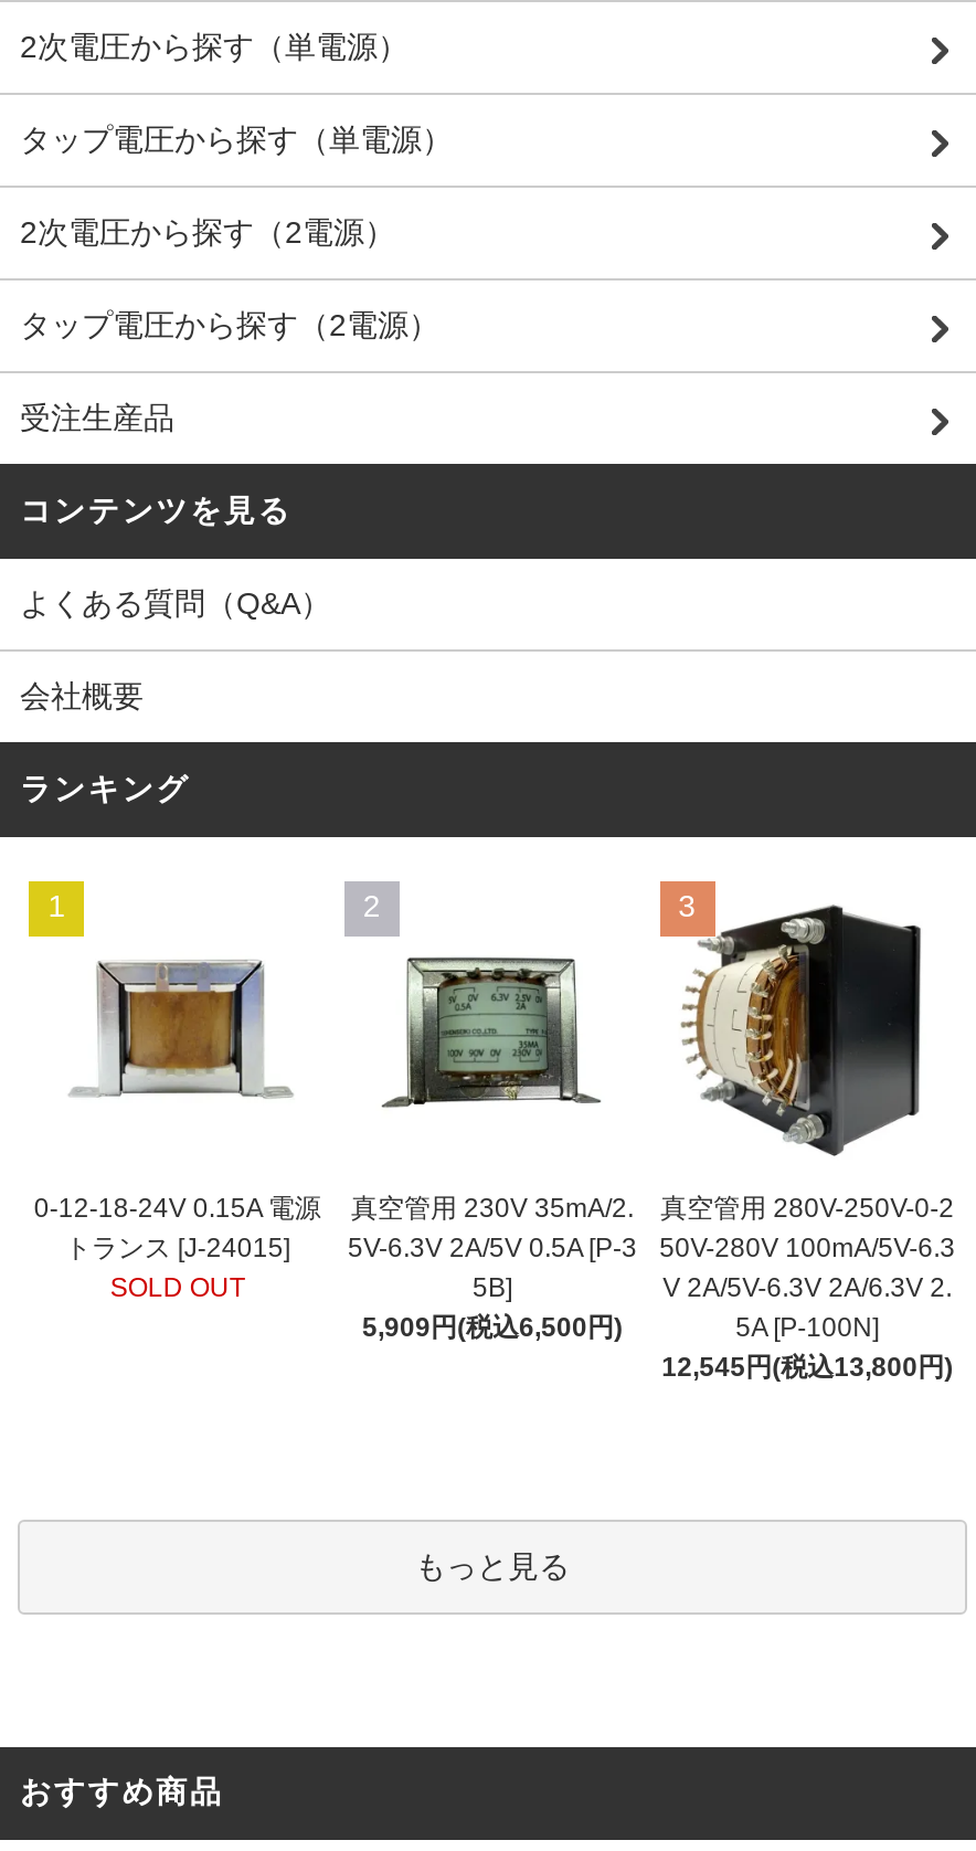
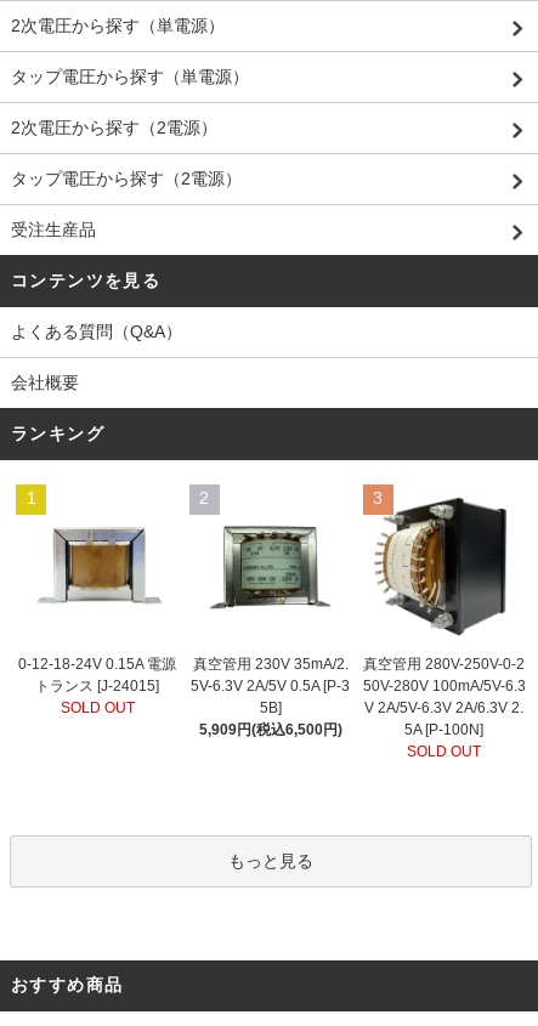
[662,1352,953,1383] 12,545円(税込13,800円) -> [407,743,481,760] SOLD OUT

